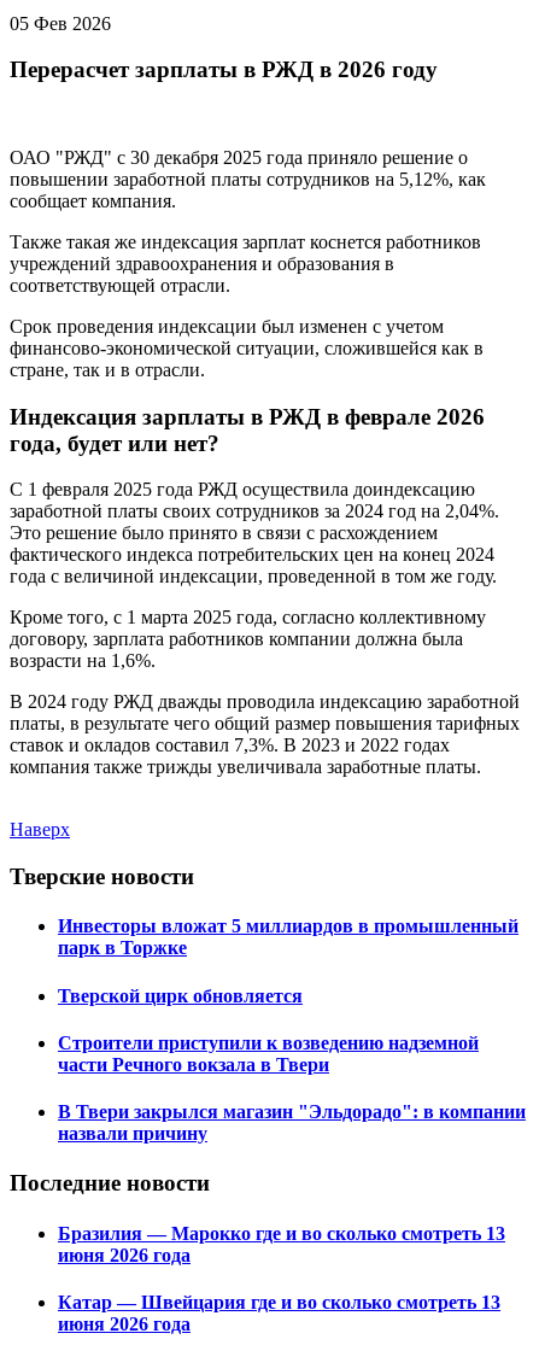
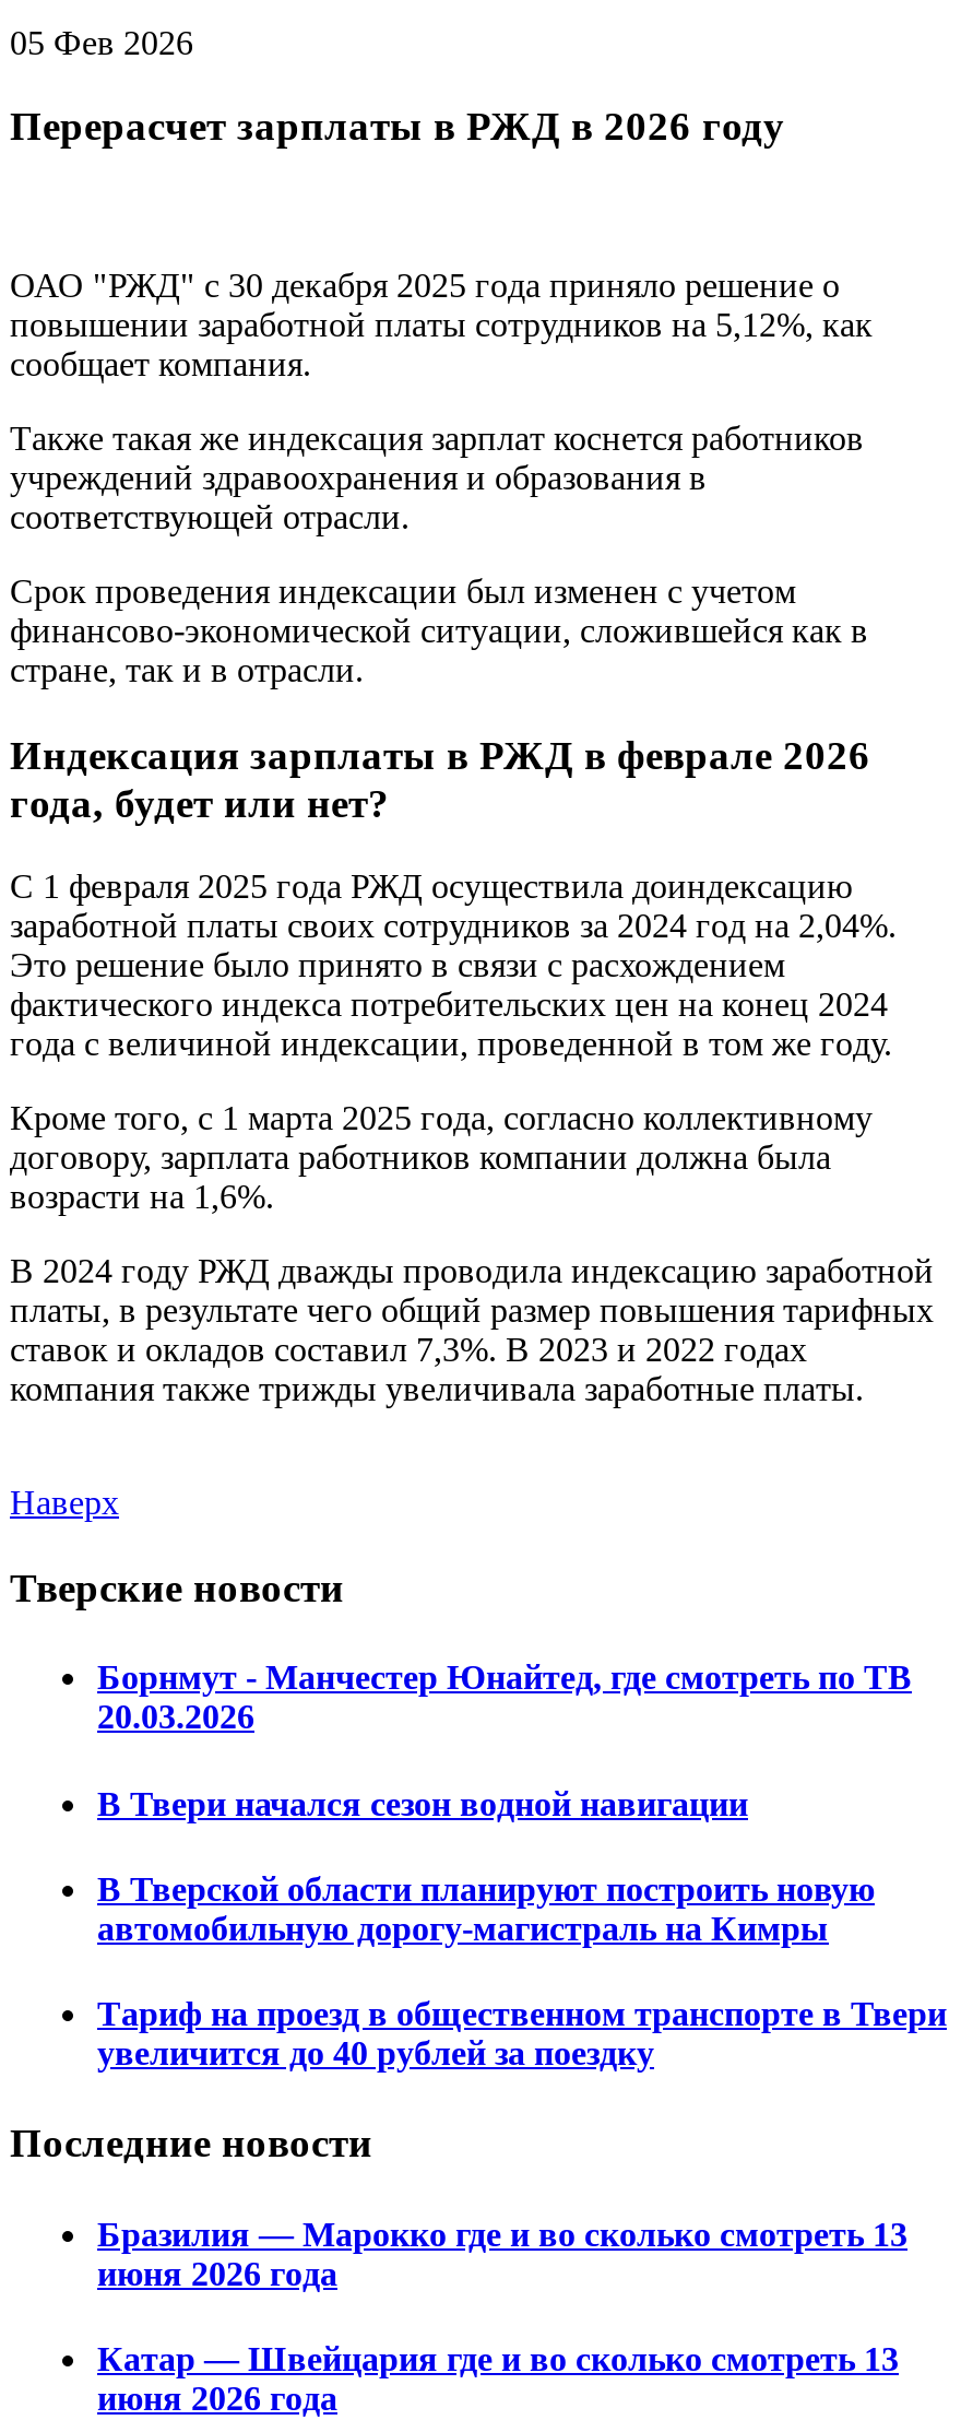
[58,916,519,958] Инвесторы вложат 5 миллиардов в промышленный | парк в Торжке -> [97,1659,912,1736] Борнмут - Манчестер Юнайтед, где смотреть по ТВ | 20.03.2026
[58,985,303,1006] Тверской цирк обновляется -> [97,1785,748,1822] В Твери начался сезон водной навигации
[58,1032,479,1075] Строители приступили к возведению надземной | части Речного вокзала в Твери -> [97,1870,875,1947] В Тверской области планируют построить новую | автомобильную дорогу-магистраль на Кимры
[58,1102,526,1144] В Твери закрылся магазин "Эльдорадо": в компании | назвали причину -> [97,1995,947,2072] Тариф на проезд в общественном транспорте в Твери | увеличится до 40 рублей за поездку

